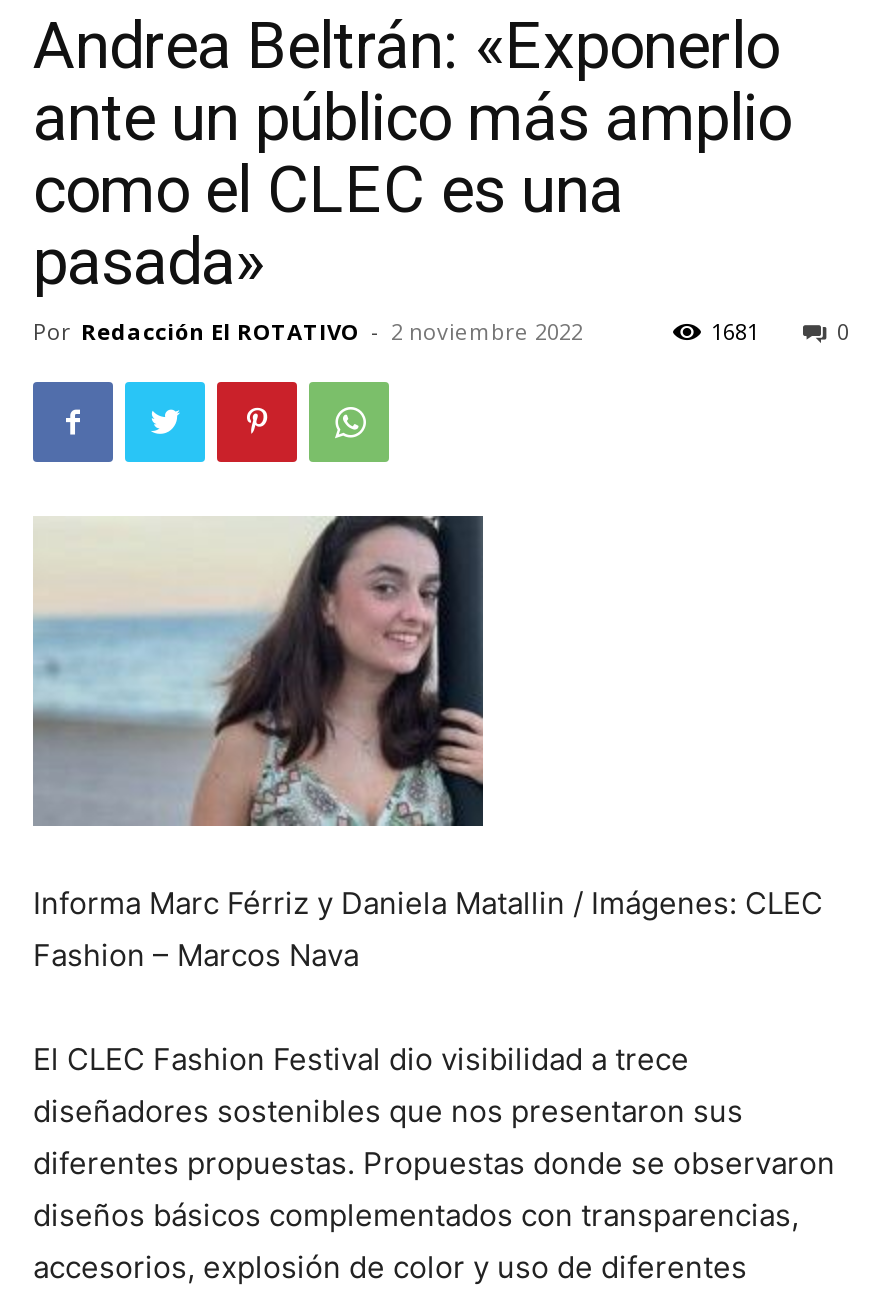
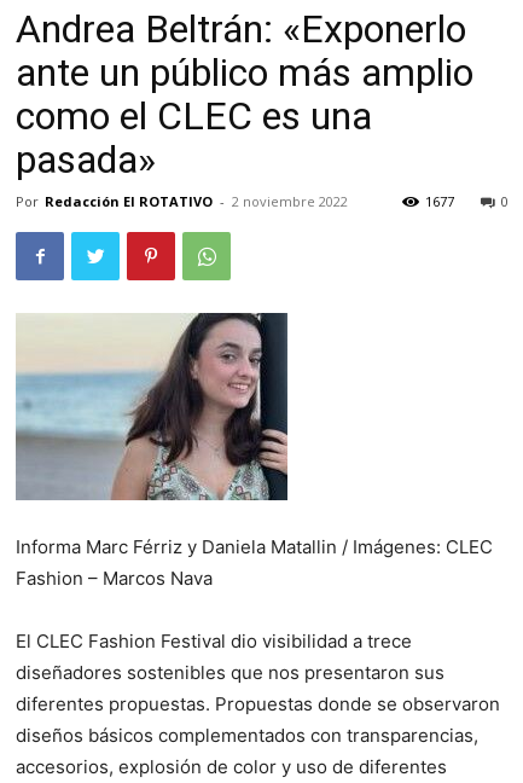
[711,316,759,346] 1681 -> [425,192,454,210] 1677

